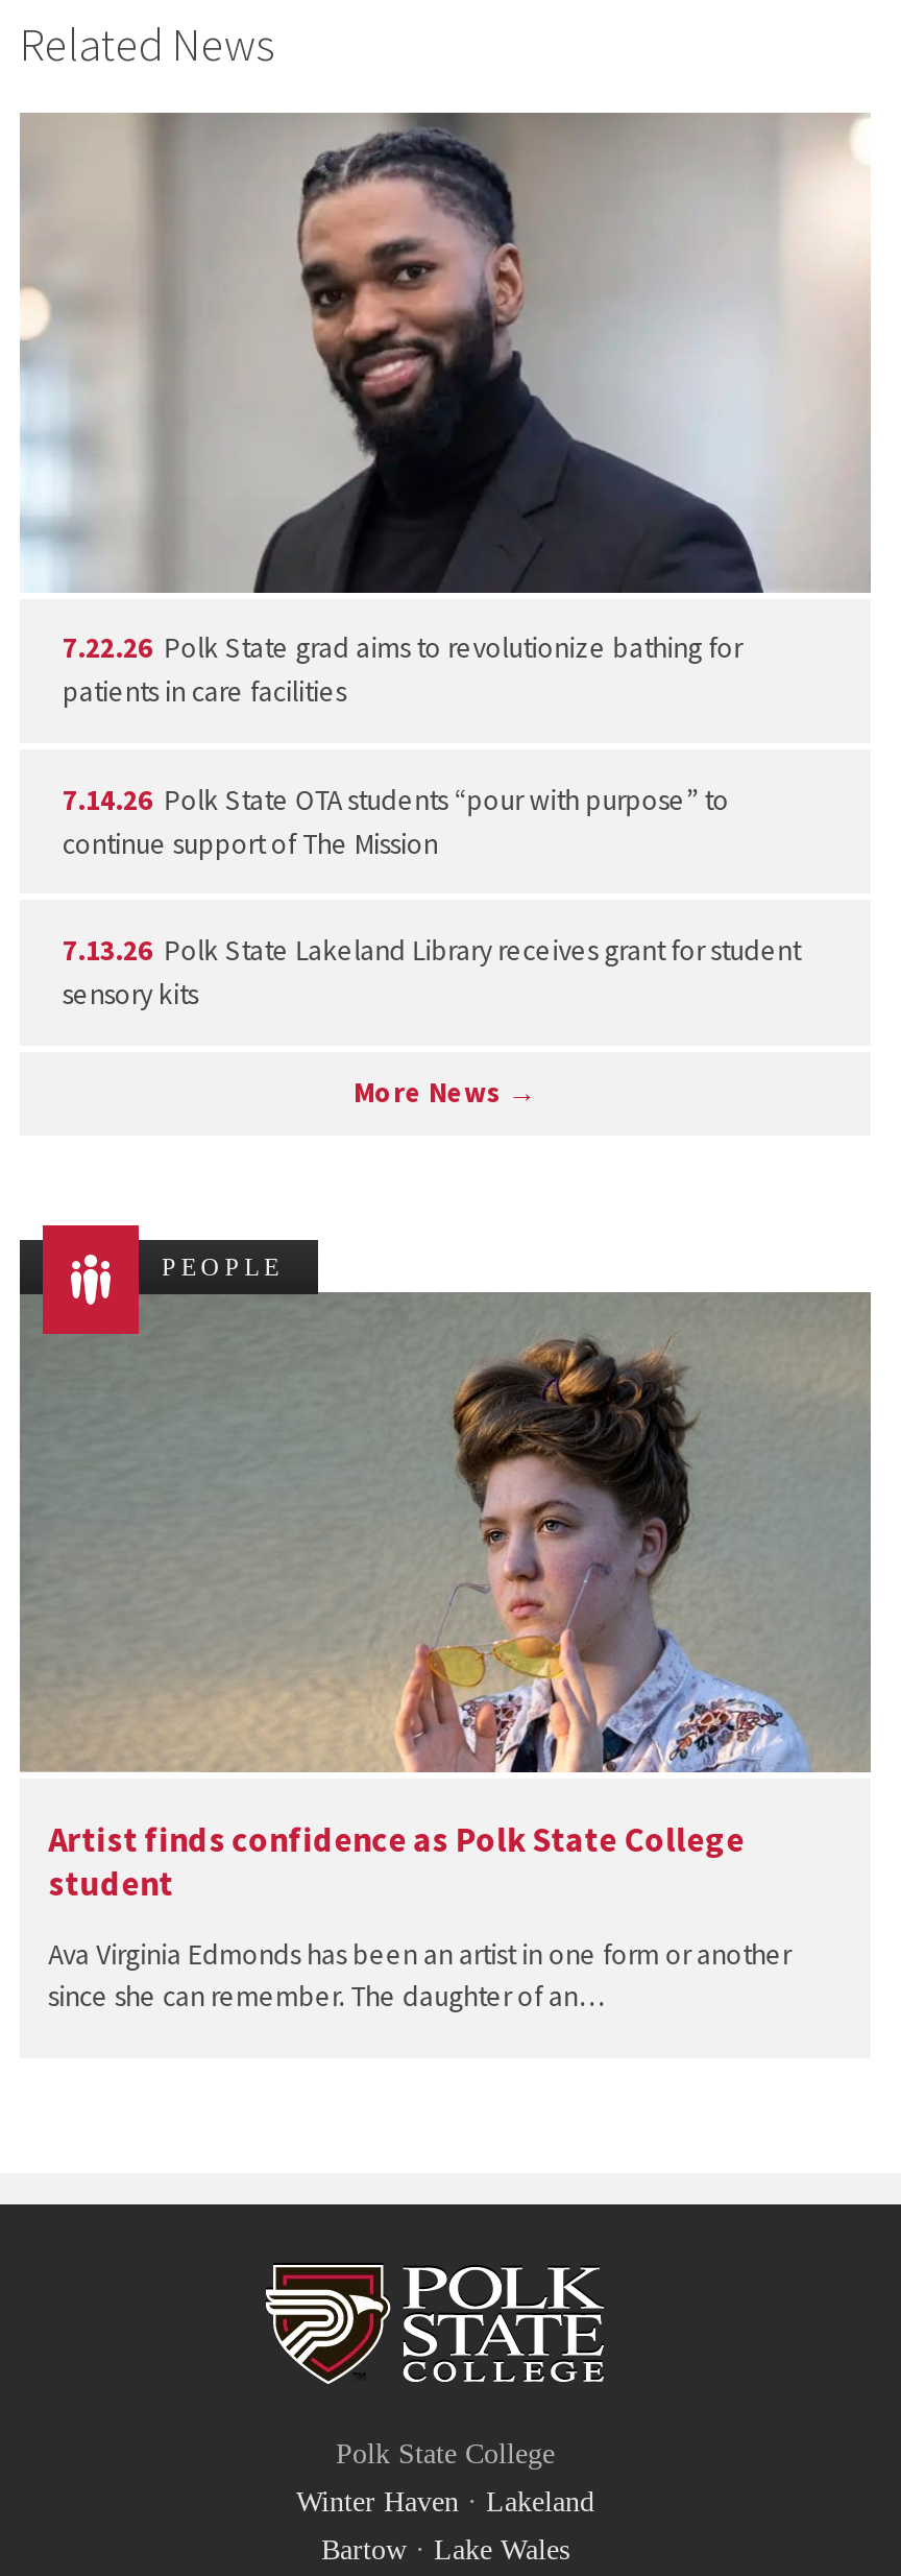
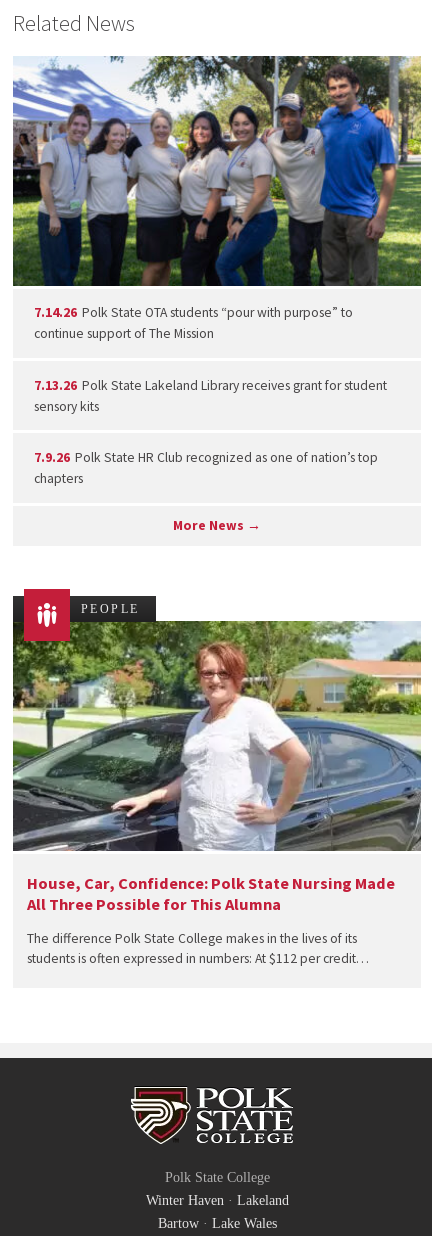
[20,111,869,593] [image] -> [12,56,421,287] [image]
[63,631,742,710] 7.22.26 Polk State grad aims to revolutionize bathing for | patients in care facilities -> none
moved [63,782,800,1012] -> [33,304,387,415]: 7.14.26 Polk State OTA students “pour with purpose” to | continue support of The Mission | 7.13.26 Polk State Lakeland Library receives grant for student | sensory kits
none -> [33,449,378,487] 7.9.26 Polk State HR Club recognized as one of nation’s top | chapters
[18,1292,873,1904] [image] | Artist finds confidence as Polk State College | student -> [12,620,422,914] [image] | House, Car, Confidence: Polk State Nursing Made | All Three Possible for This Alumna
[48,1936,791,2013] Ava Virginia Edmonds has been an artist in one form or another | since she can remember. The daughter of an… -> [27,929,369,966] The difference Polk State College makes in the lives of its | students is often expressed in numbers: At $112 per credit…

